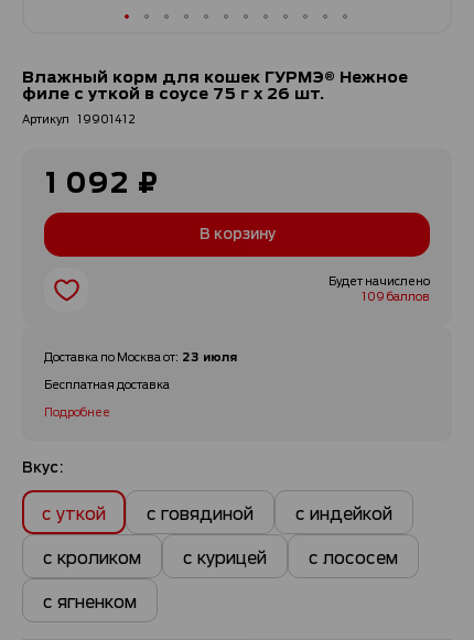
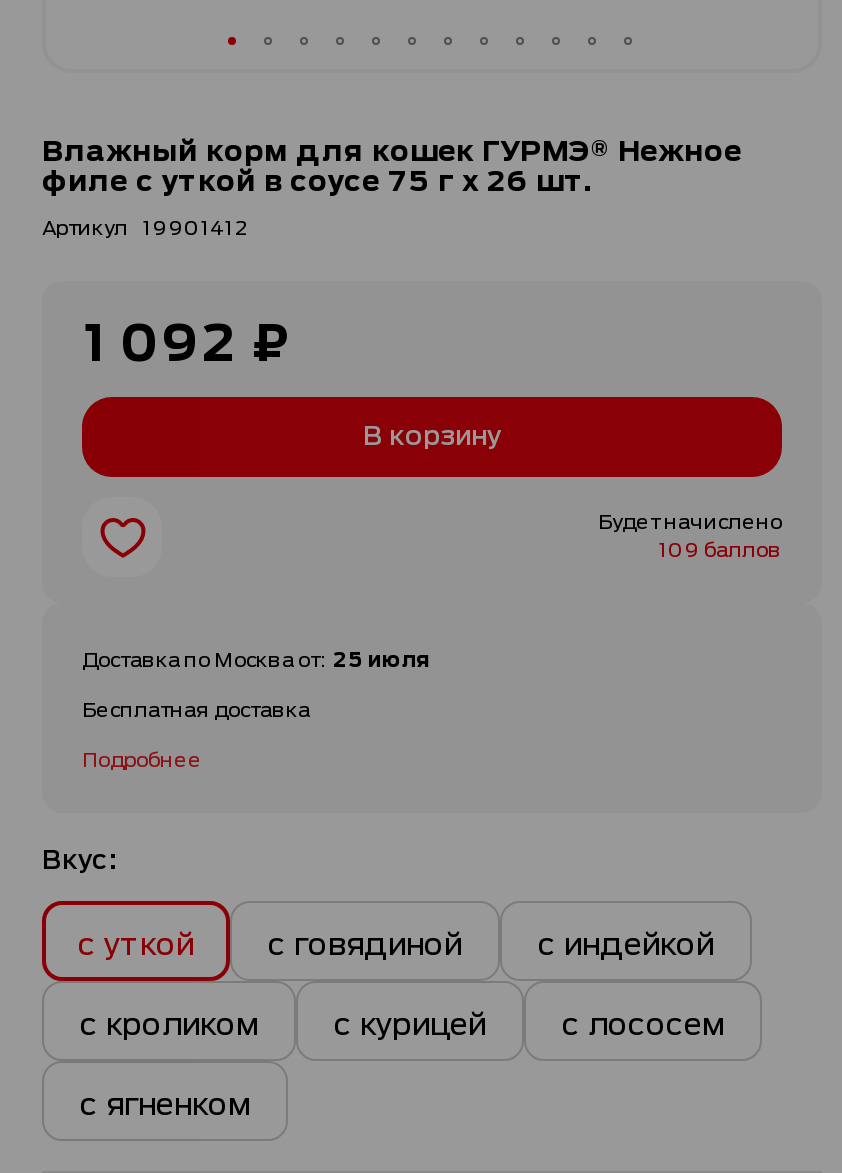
[44,347,237,365] Доставка по Москва от: 23 июля -> [82,641,430,673] Доставка по Москва от: 25 июля

